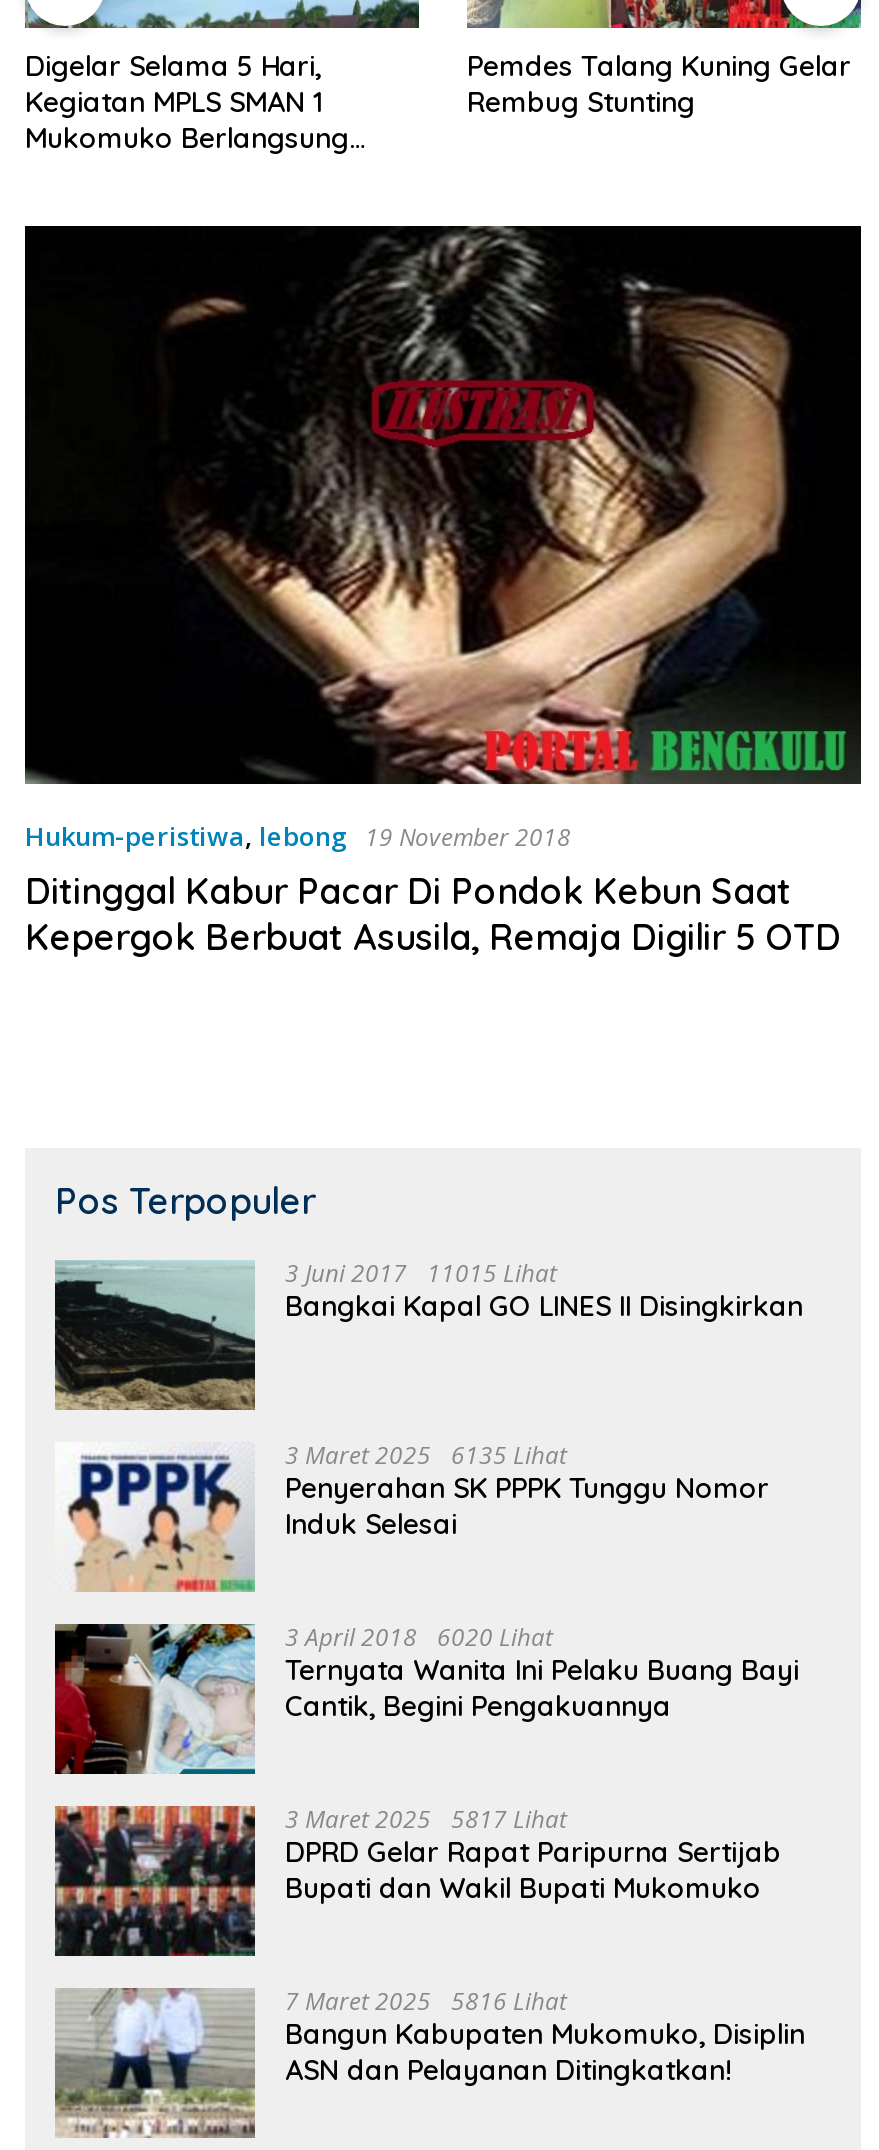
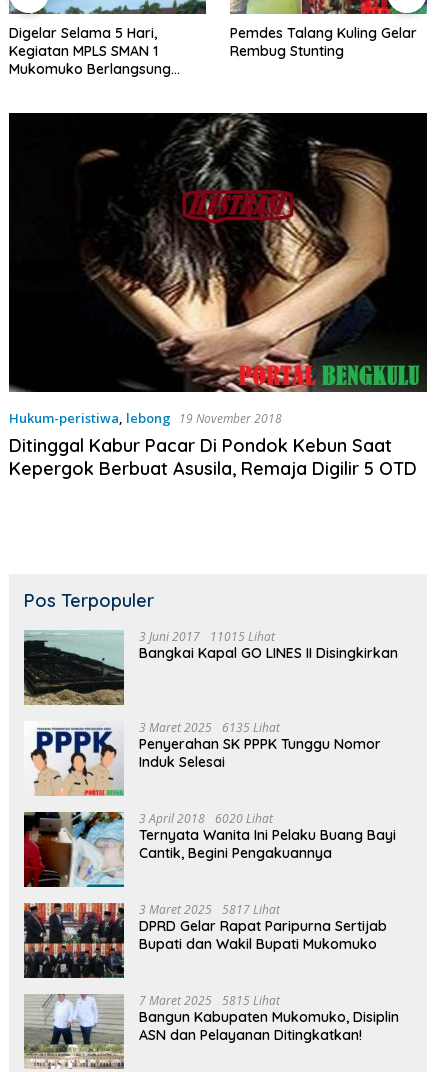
[467,48,851,84] Pemdes Talang Kuning Gelar -> [230,24,417,42] Pemdes Talang Kuling Gelar
[285,1984,567,2018] 7 Maret 2025 5816 Lihat -> [139,992,280,1009] 7 Maret 2025 5815 Lihat

